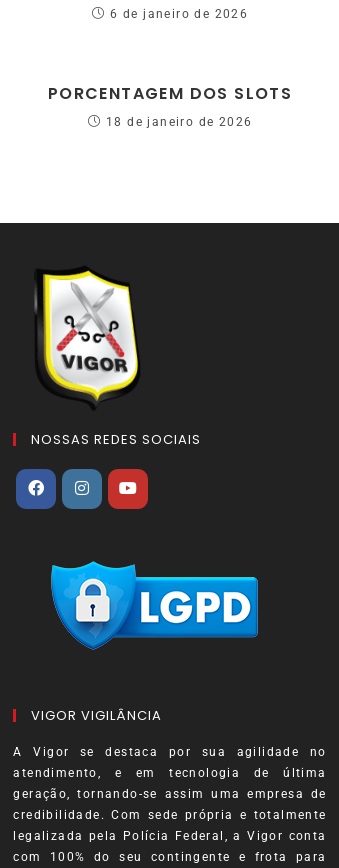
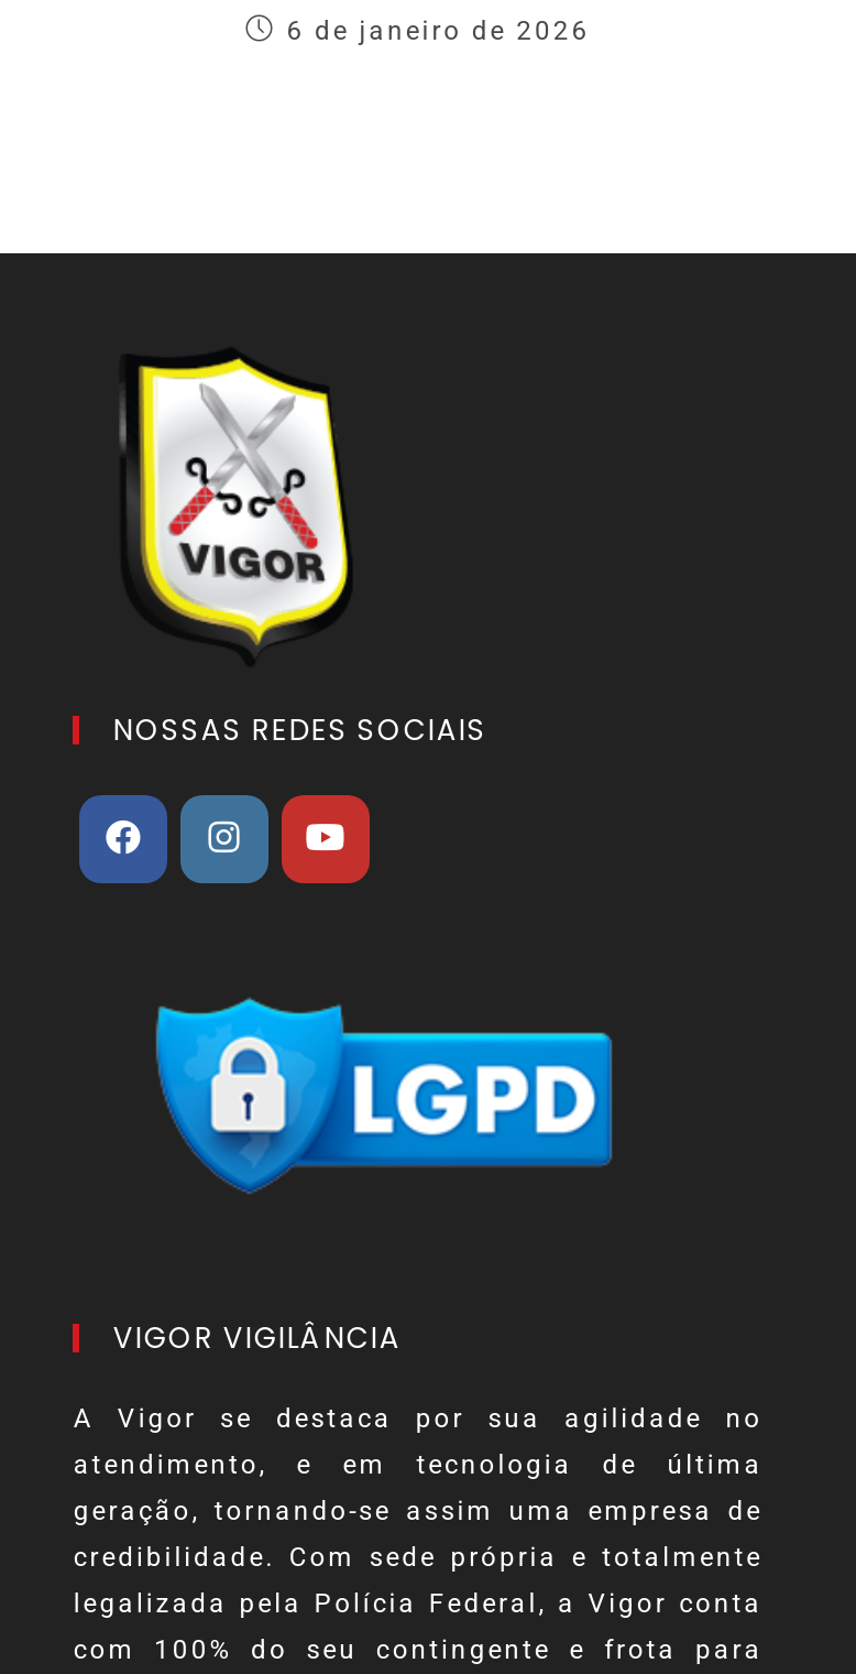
[48,82,292,129] PORCENTAGEM DOS SLOTS | 18 de janeiro de 2026 -> none

